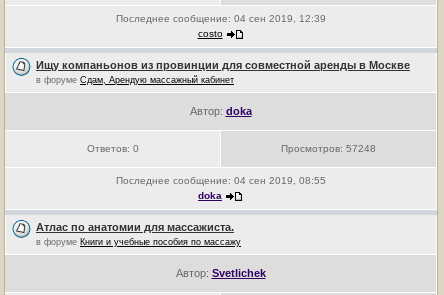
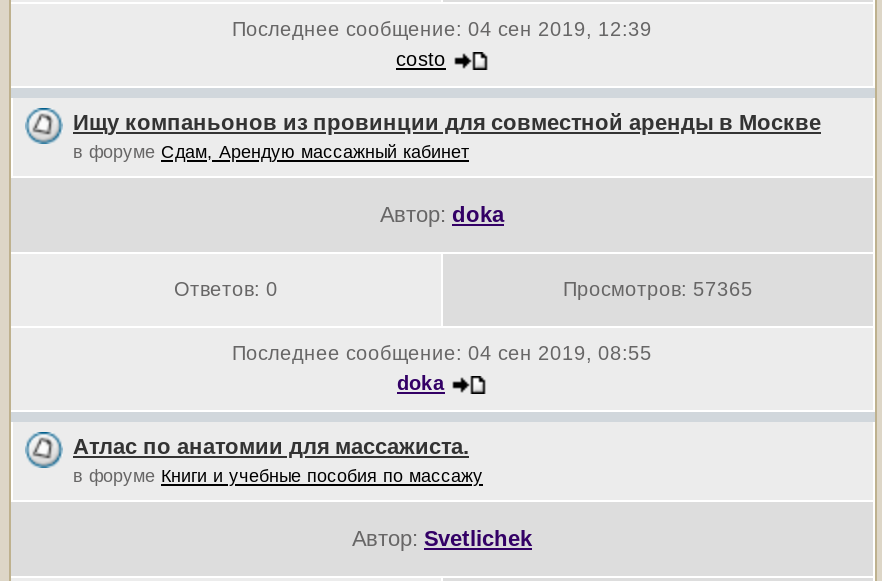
[281,143,376,154] Просмотров: 57248 -> [563,278,753,300] Просмотров: 57365

